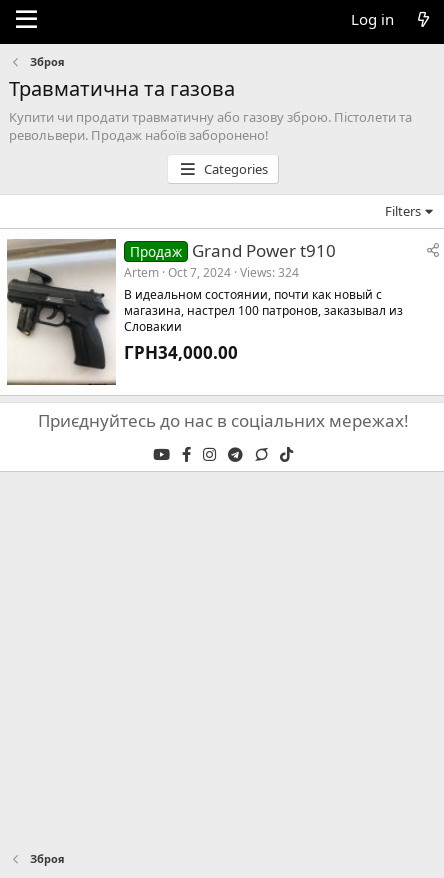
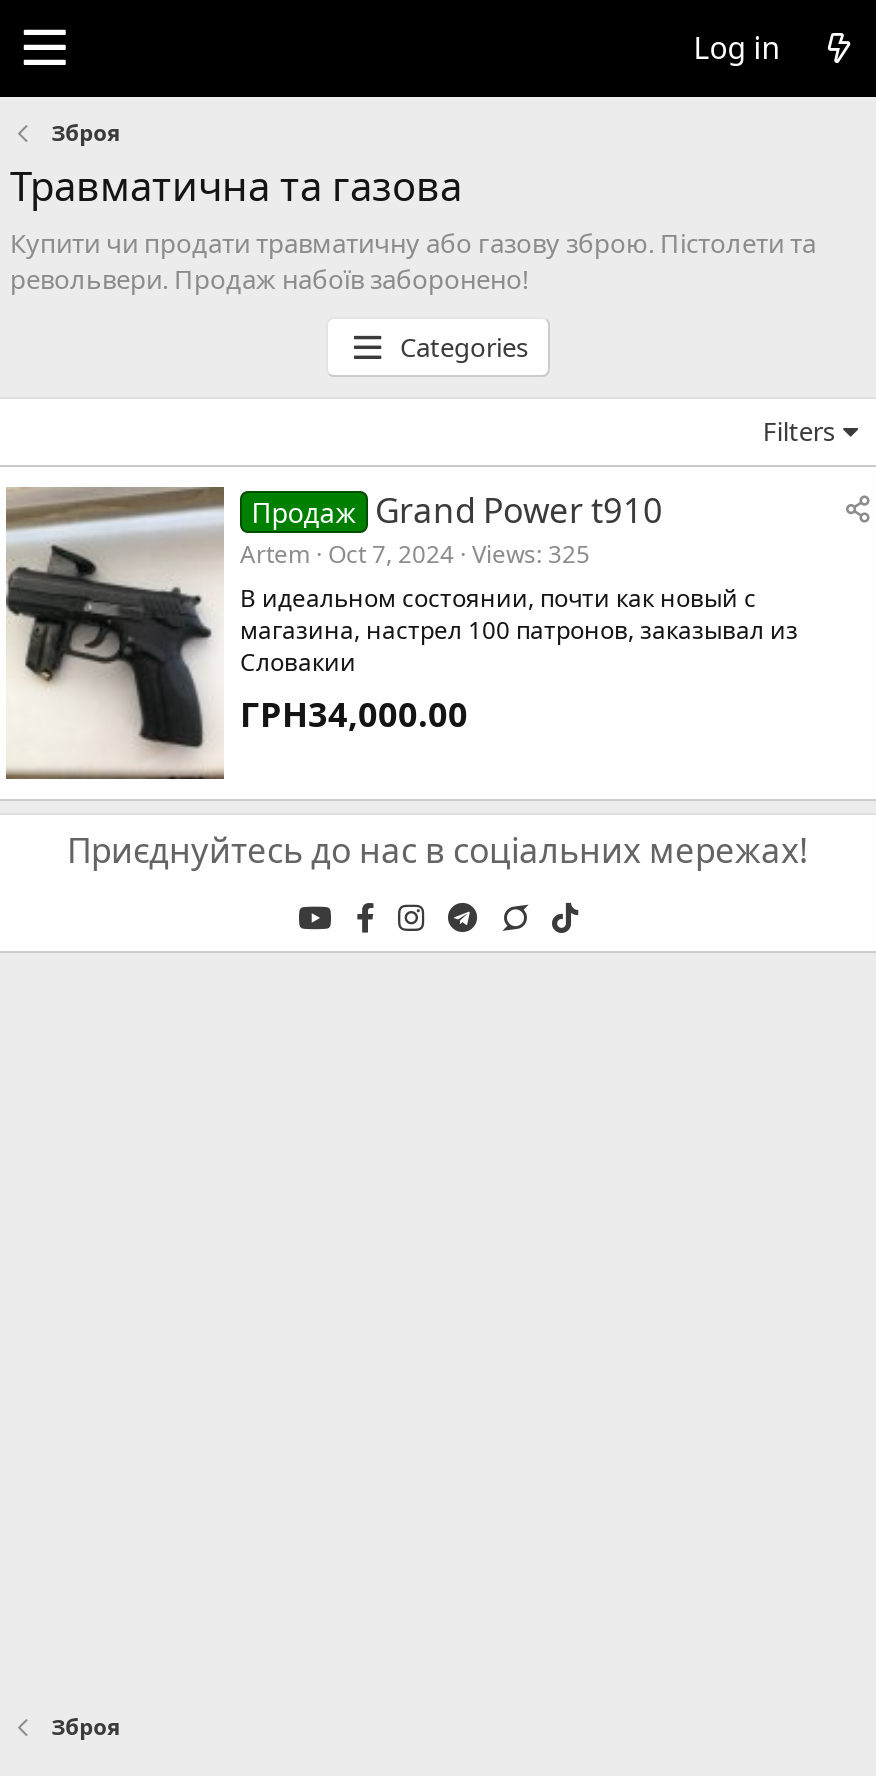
[124,264,299,281] Artem Oct 7, 2024 Views 324 -> [240,537,590,571] Artem Oct 7, 2024 Views 325

